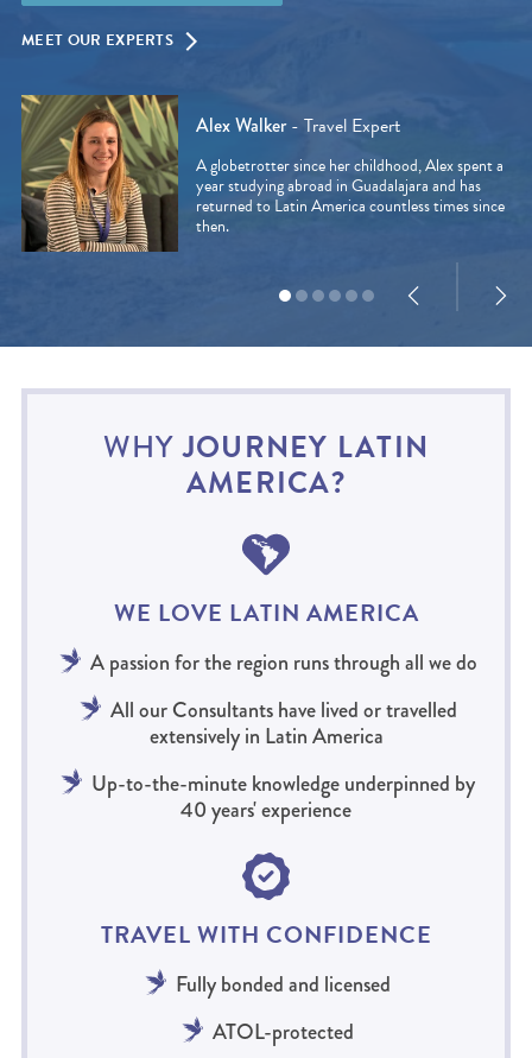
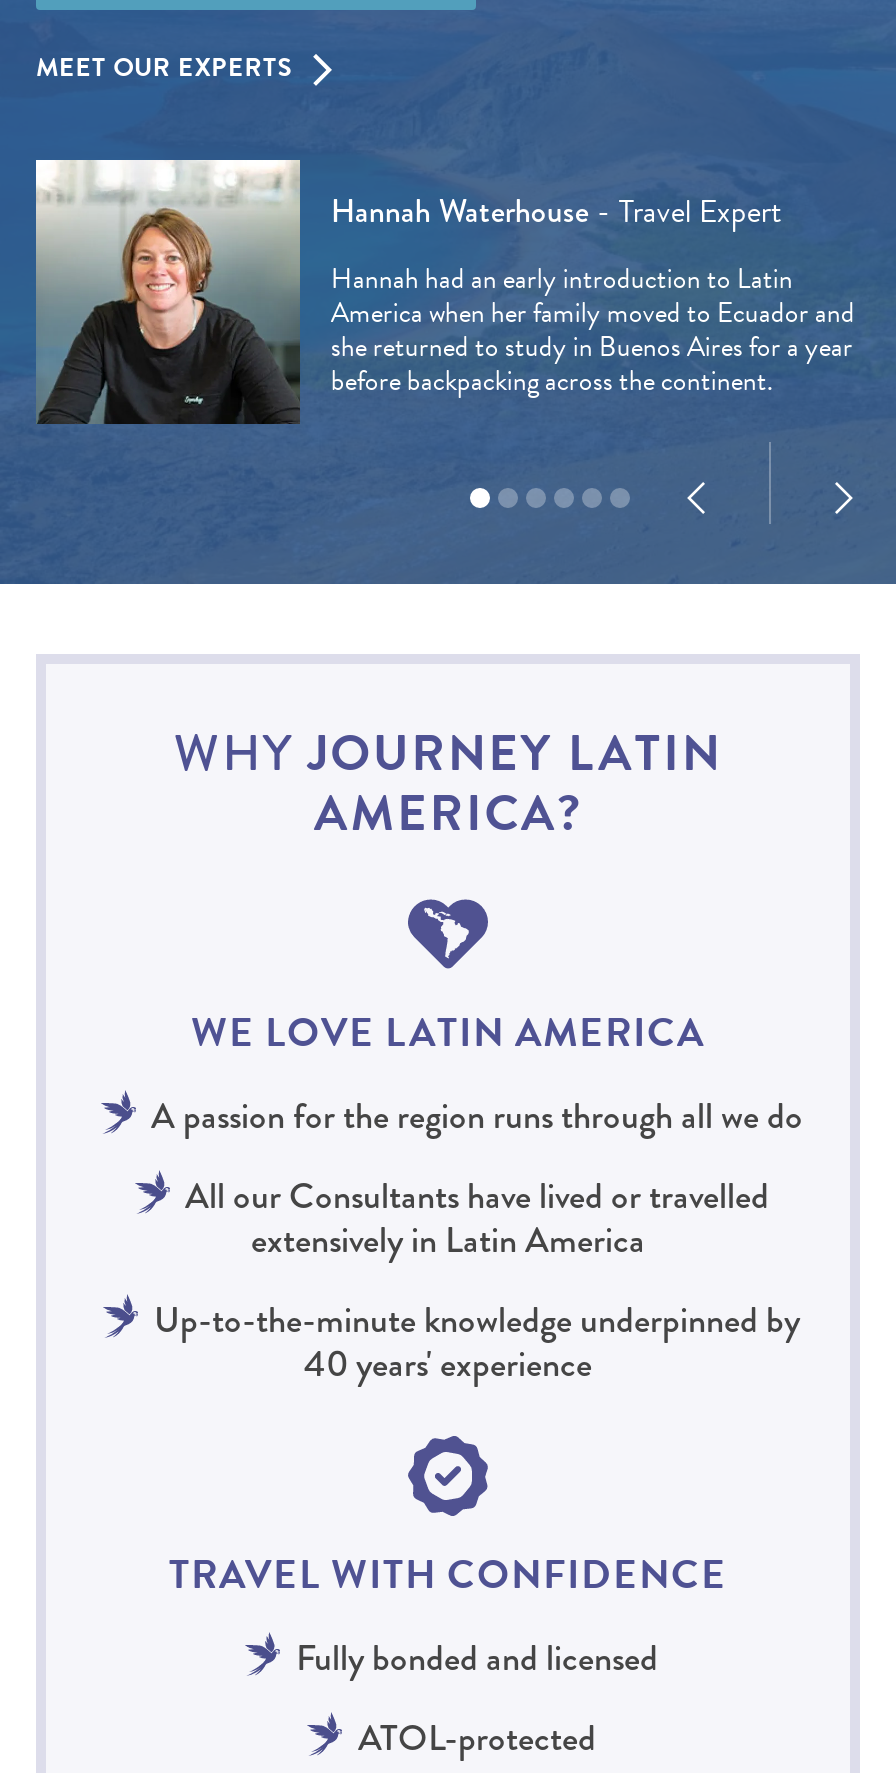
[20,94,505,253] [image] | Alex Walker - Travel Expert | A globetrotter since her childhood, Alex spent a | year studying abroad in Guadalajara and has | returned to Latin America countless times since | then. -> [34,158,855,426] [image] | Hannah Waterhouse - Travel Expert | Hannah had an early introduction to Latin | America when her family moved to Ecuador and | she returned to study in Buenos Aires for a year | before backpacking across the continent.

